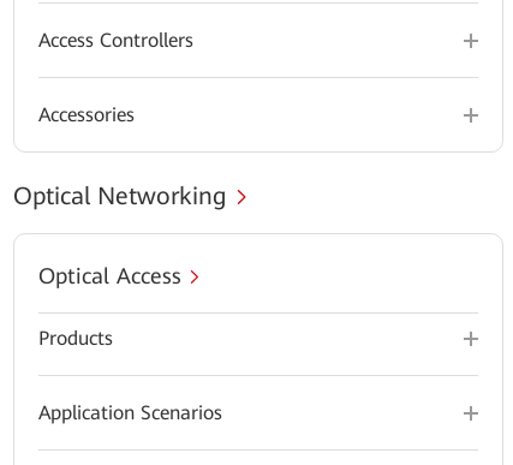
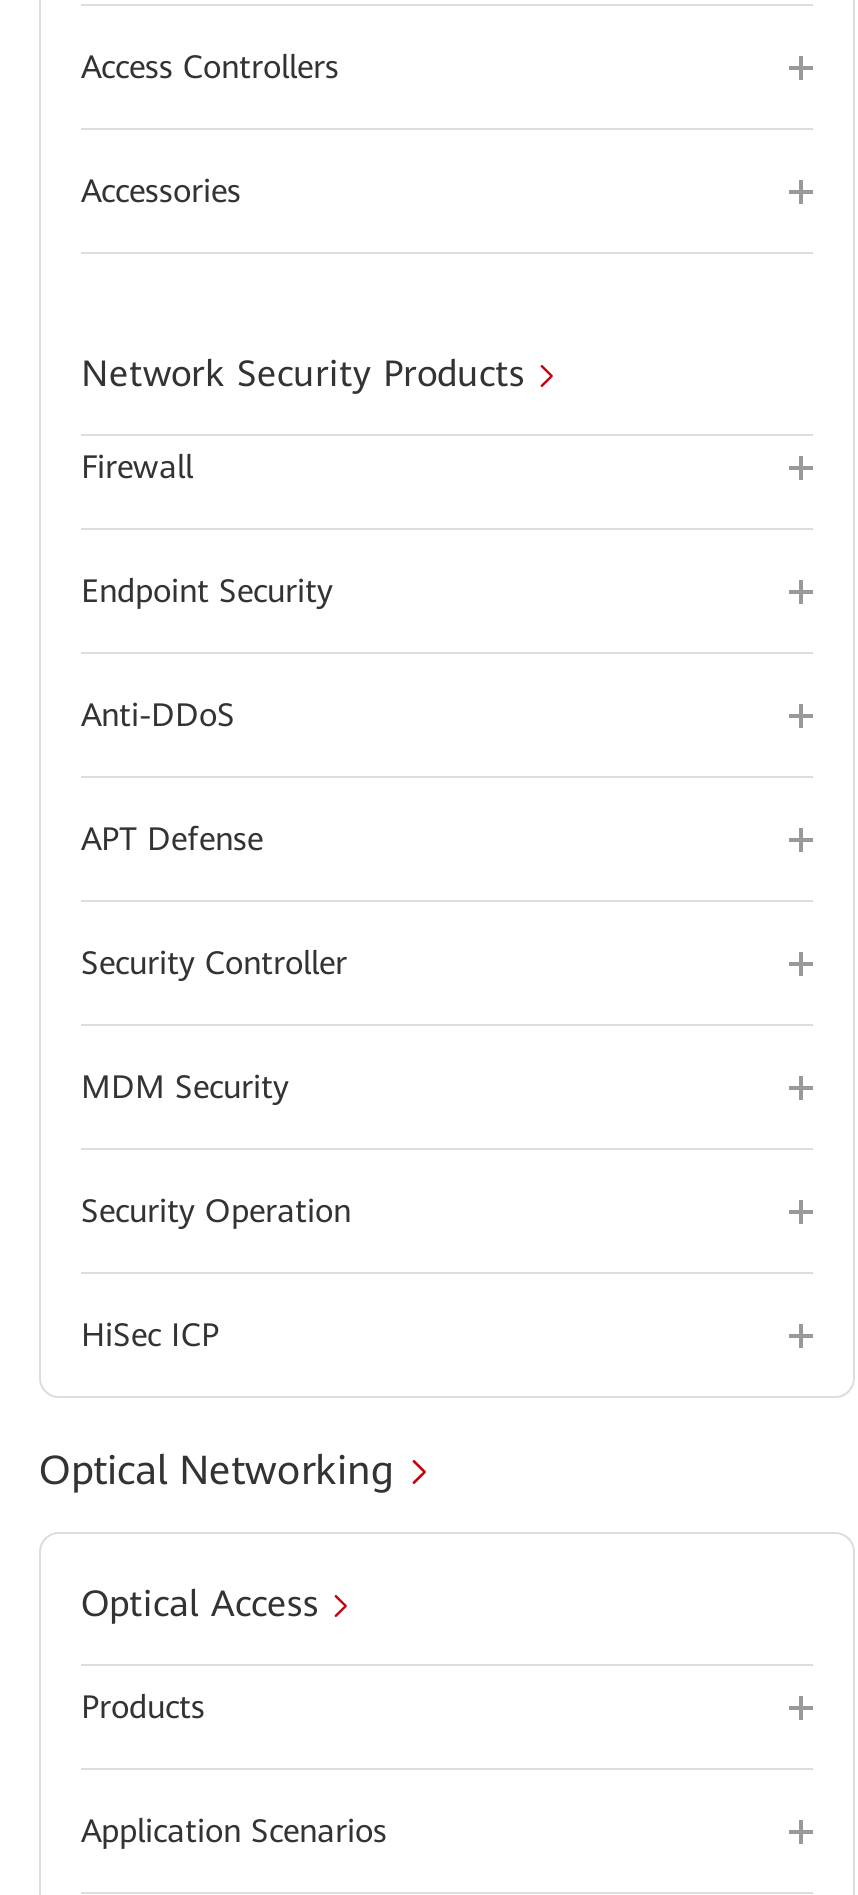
none -> [81,352,525,1354] Network Security Products | Firewall | Endpoint Security | Anti-DDoS | APT Defense | Security Controller | MDM Security | Security Operation | HiSec ICP

